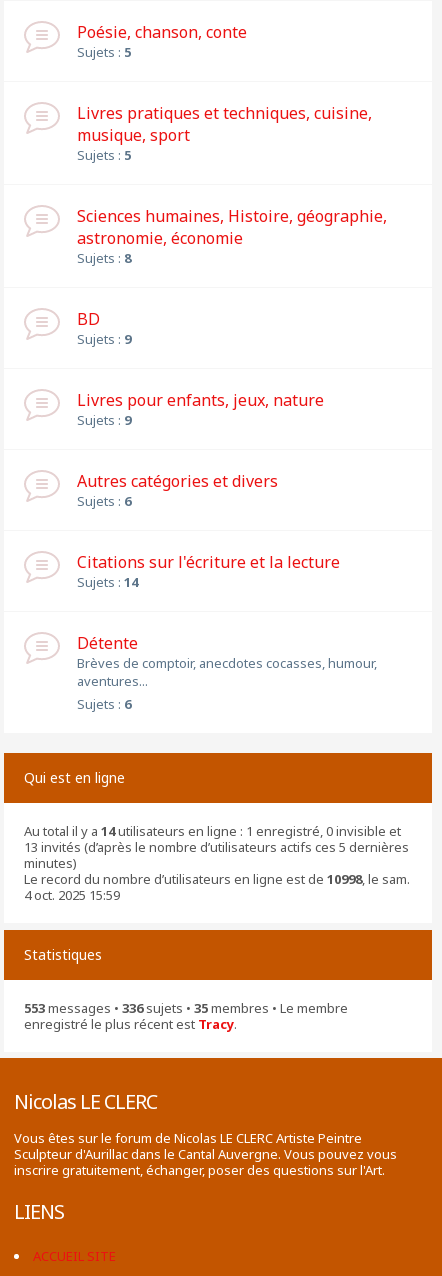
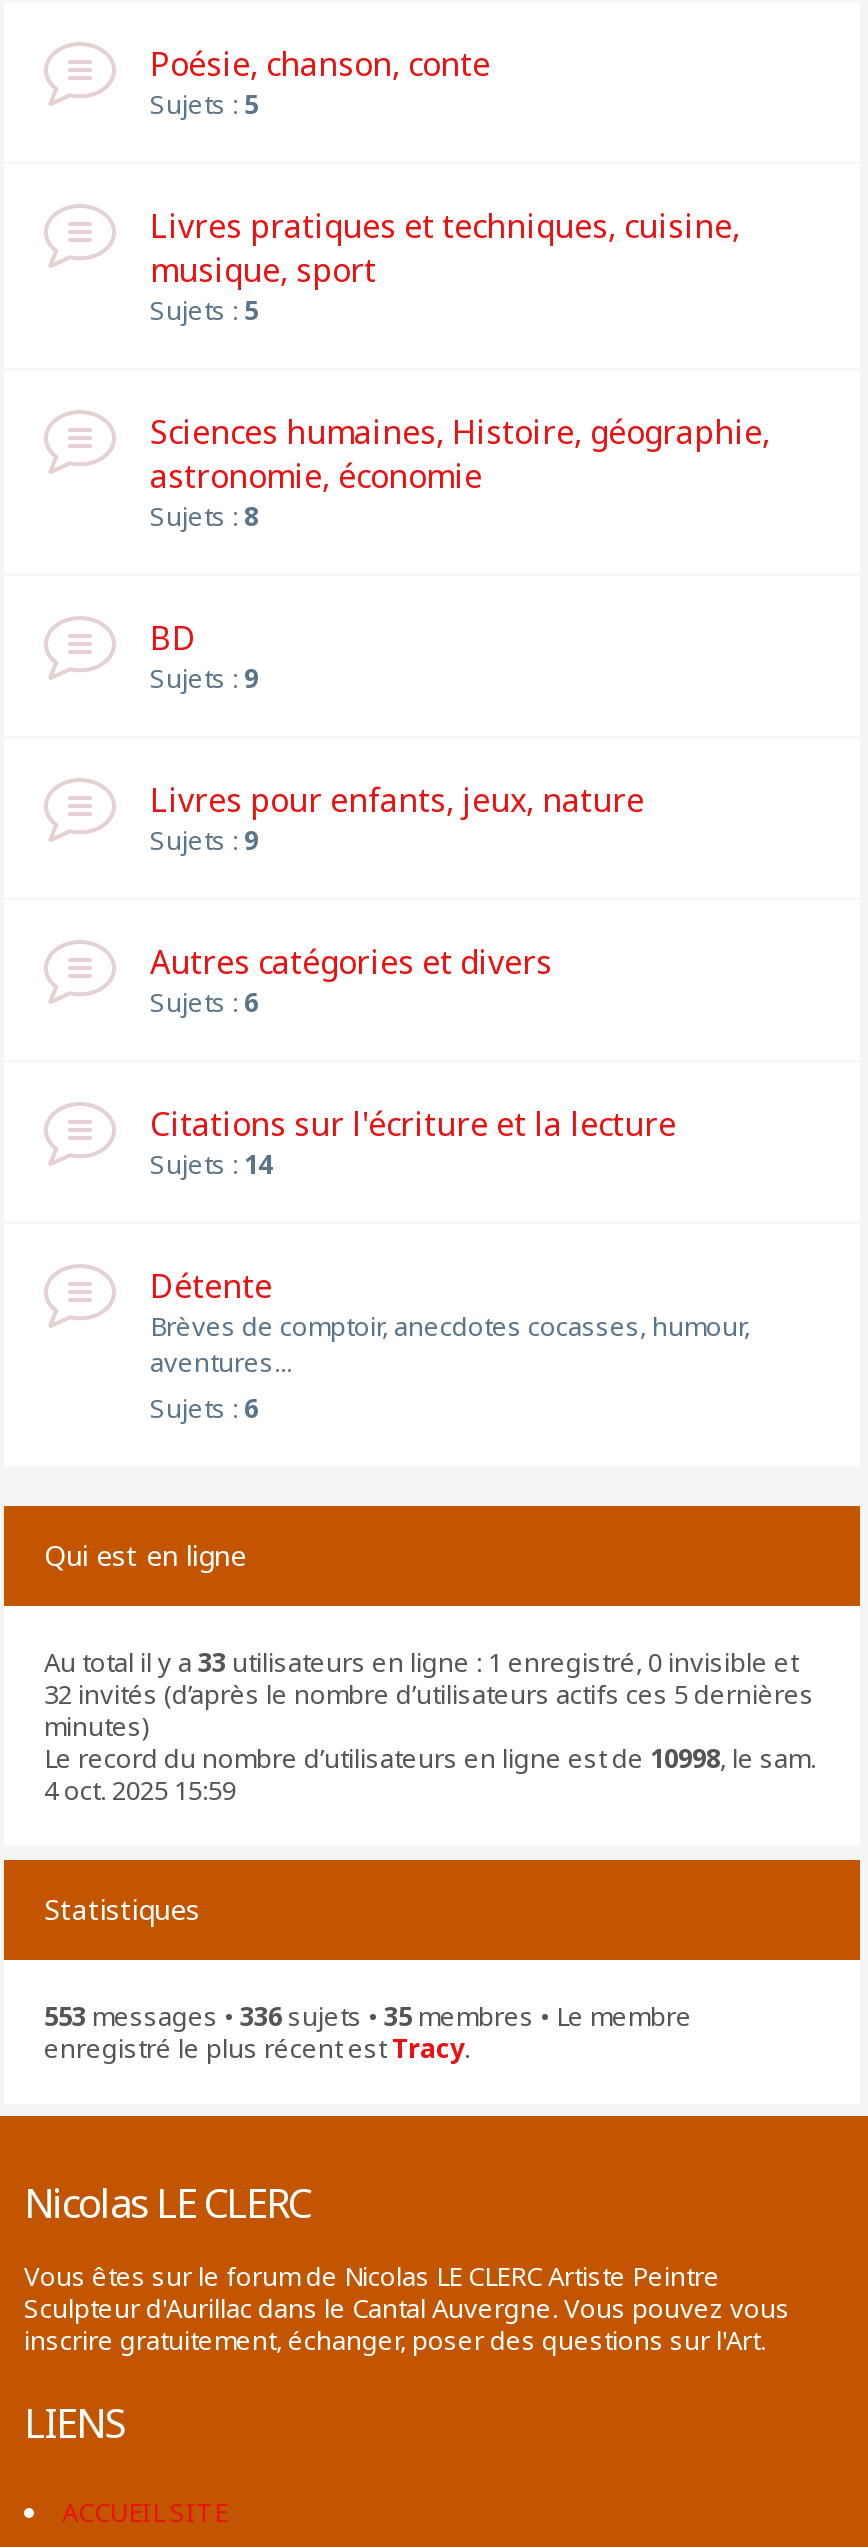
[24,822,401,840] Au total il y a 14 utilisateurs en ligne : 1 enregistré, 0 invisible et -> [44,1644,798,1680] Au total il y a 33 utilisateurs en ligne : 1 enregistré, 0 invisible et
[24,838,409,856] 13 invités (d’après le nombre d’utilisateurs actifs ces 5 dernières -> [44,1676,814,1712] 32 invités (d’après le nombre d’utilisateurs actifs ces 5 dernières

